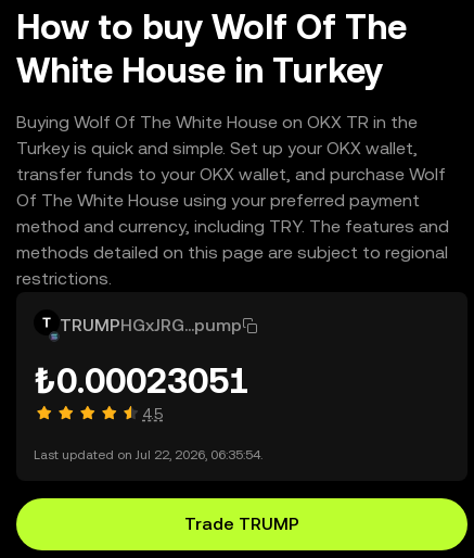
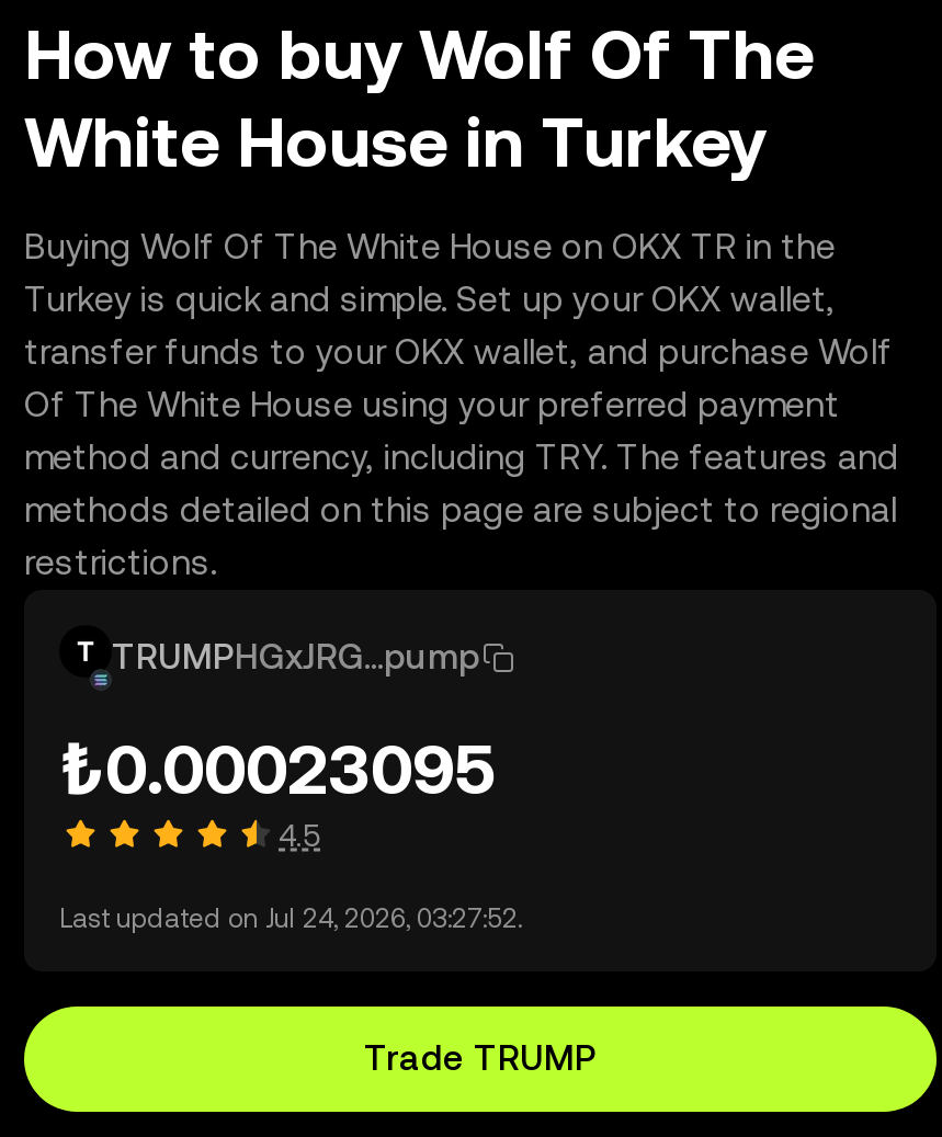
[34,360,249,401] ₺0.00023051 -> [59,728,496,809] ₺0.00023095
[34,447,262,462] Last updated on Jul 22, 2026, 06:35:54. -> [59,903,522,934] Last updated on Jul 24, 2026, 03:27:52.

